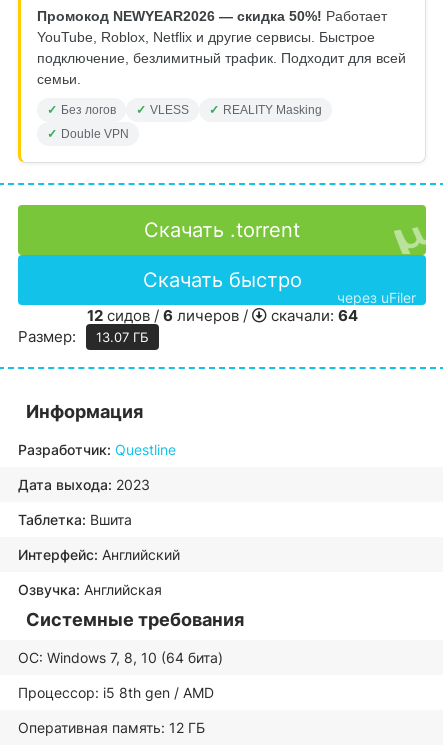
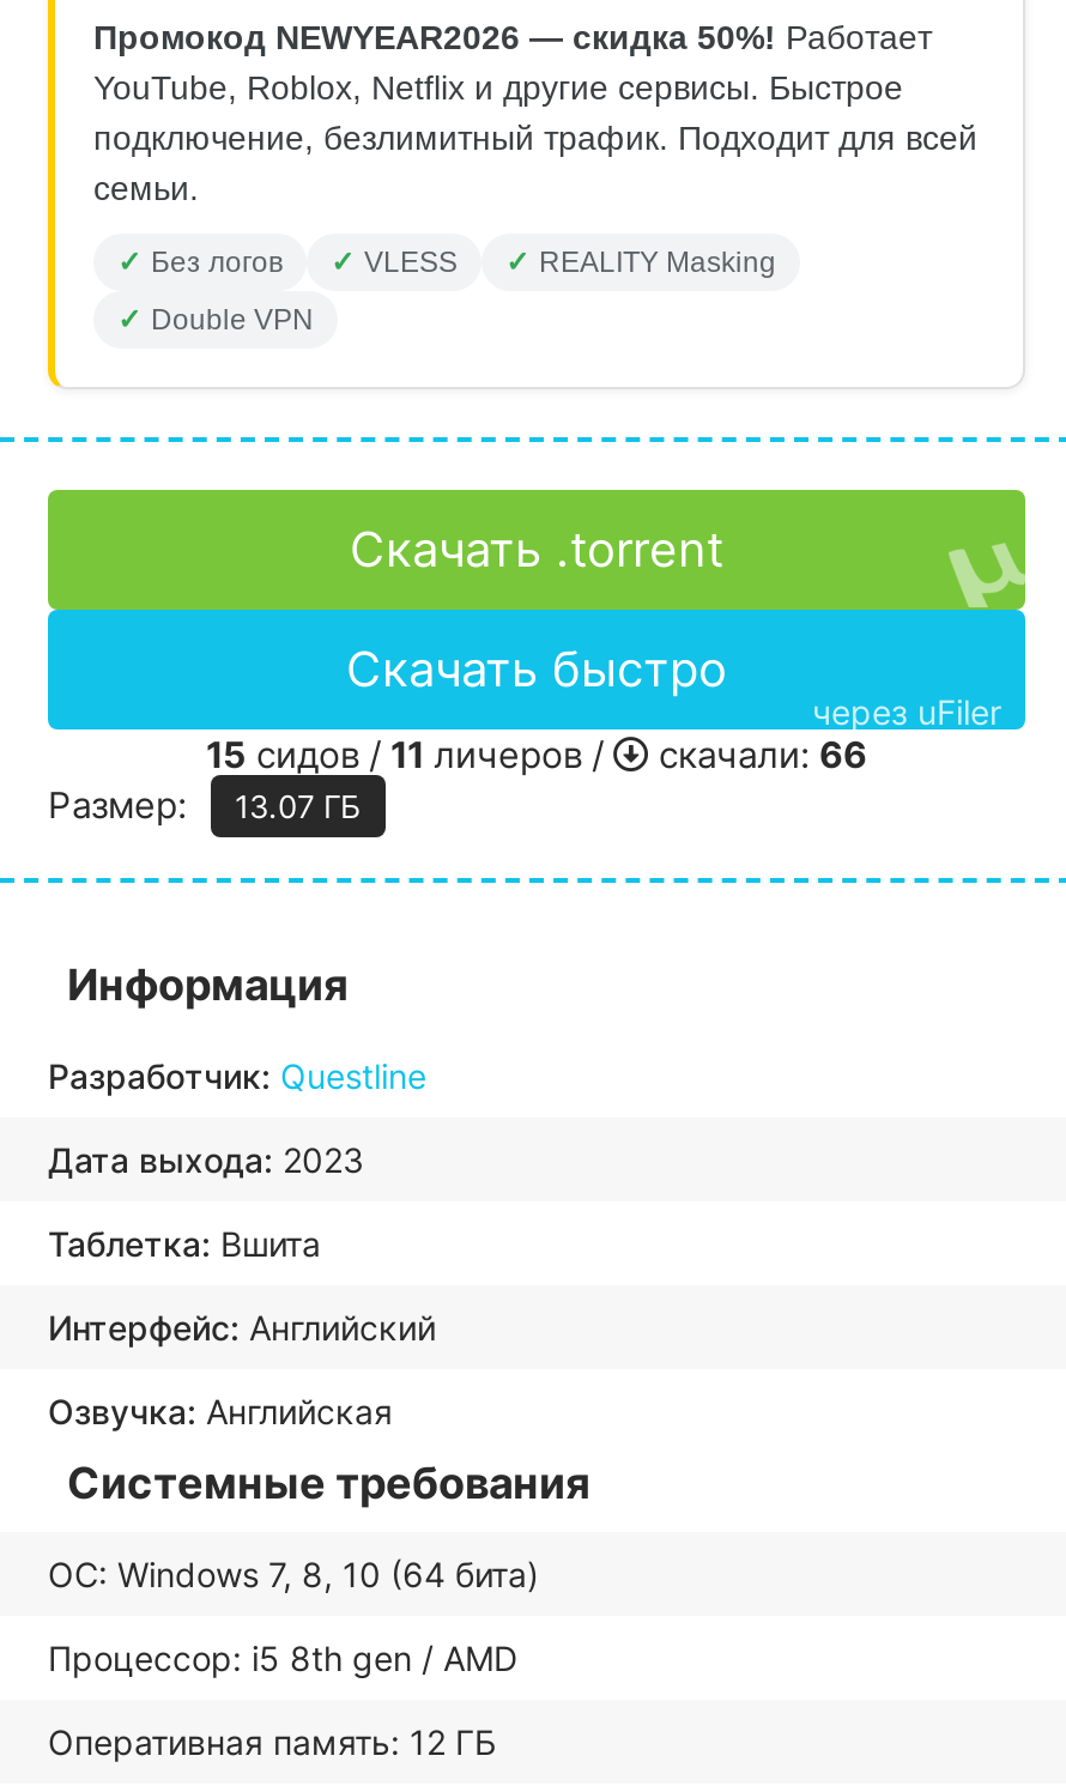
[86,306,251,325] 12 сидов / 6 личеров / -> [206,732,613,777] 15 сидов / 11 личеров /
[266,306,357,325] скачали: 64 -> [649,732,867,777] скачали: 66

